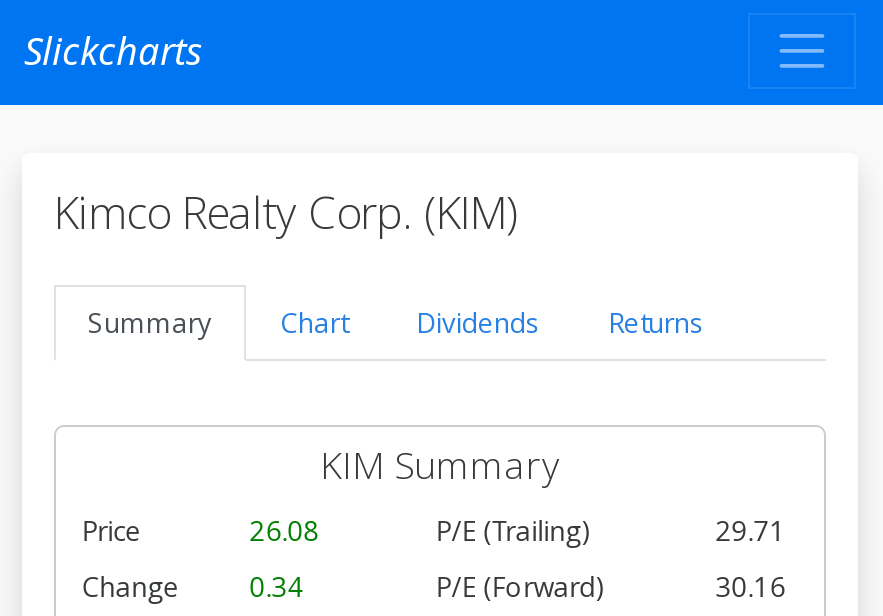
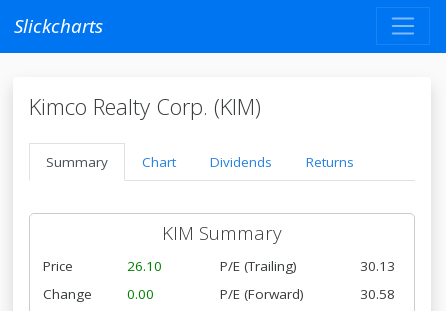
[250,514,320,550] 26.08 -> [127,257,162,275] 26.10
[716,514,786,550] 29.71 -> [360,257,395,275] 30.13
[82,570,304,606] Change 0.34 -> [43,285,154,303] Change 0.00
[716,570,786,606] 30.16 -> [360,285,395,303] 30.58

